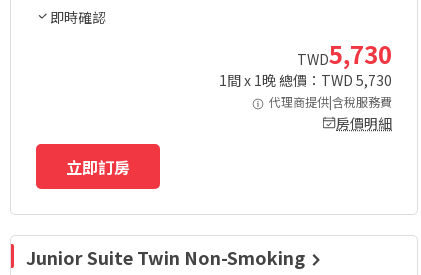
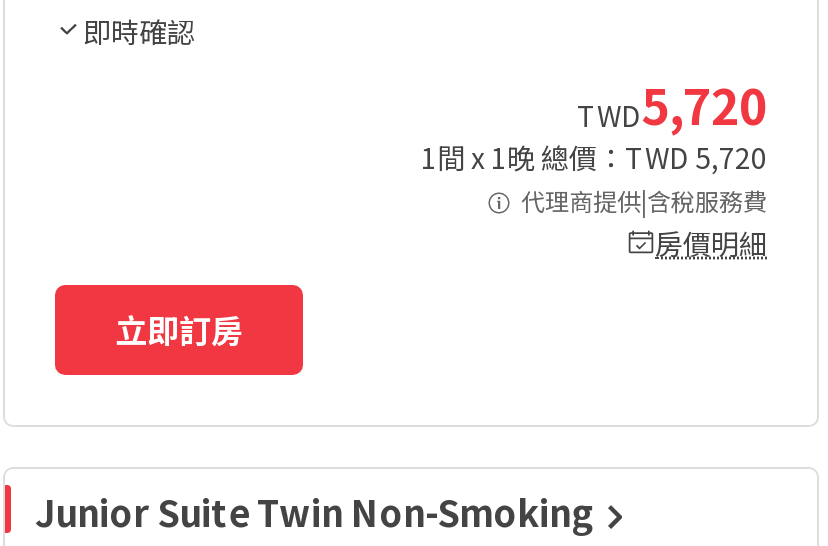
[297,36,392,71] TWD5,730 -> [577,68,767,138] TWD5,720
[219,70,392,90] 1間 x 1晚 總價：TWD 5,730 -> [421,136,767,176] 1間 x 1晚 總價：TWD 5,720

